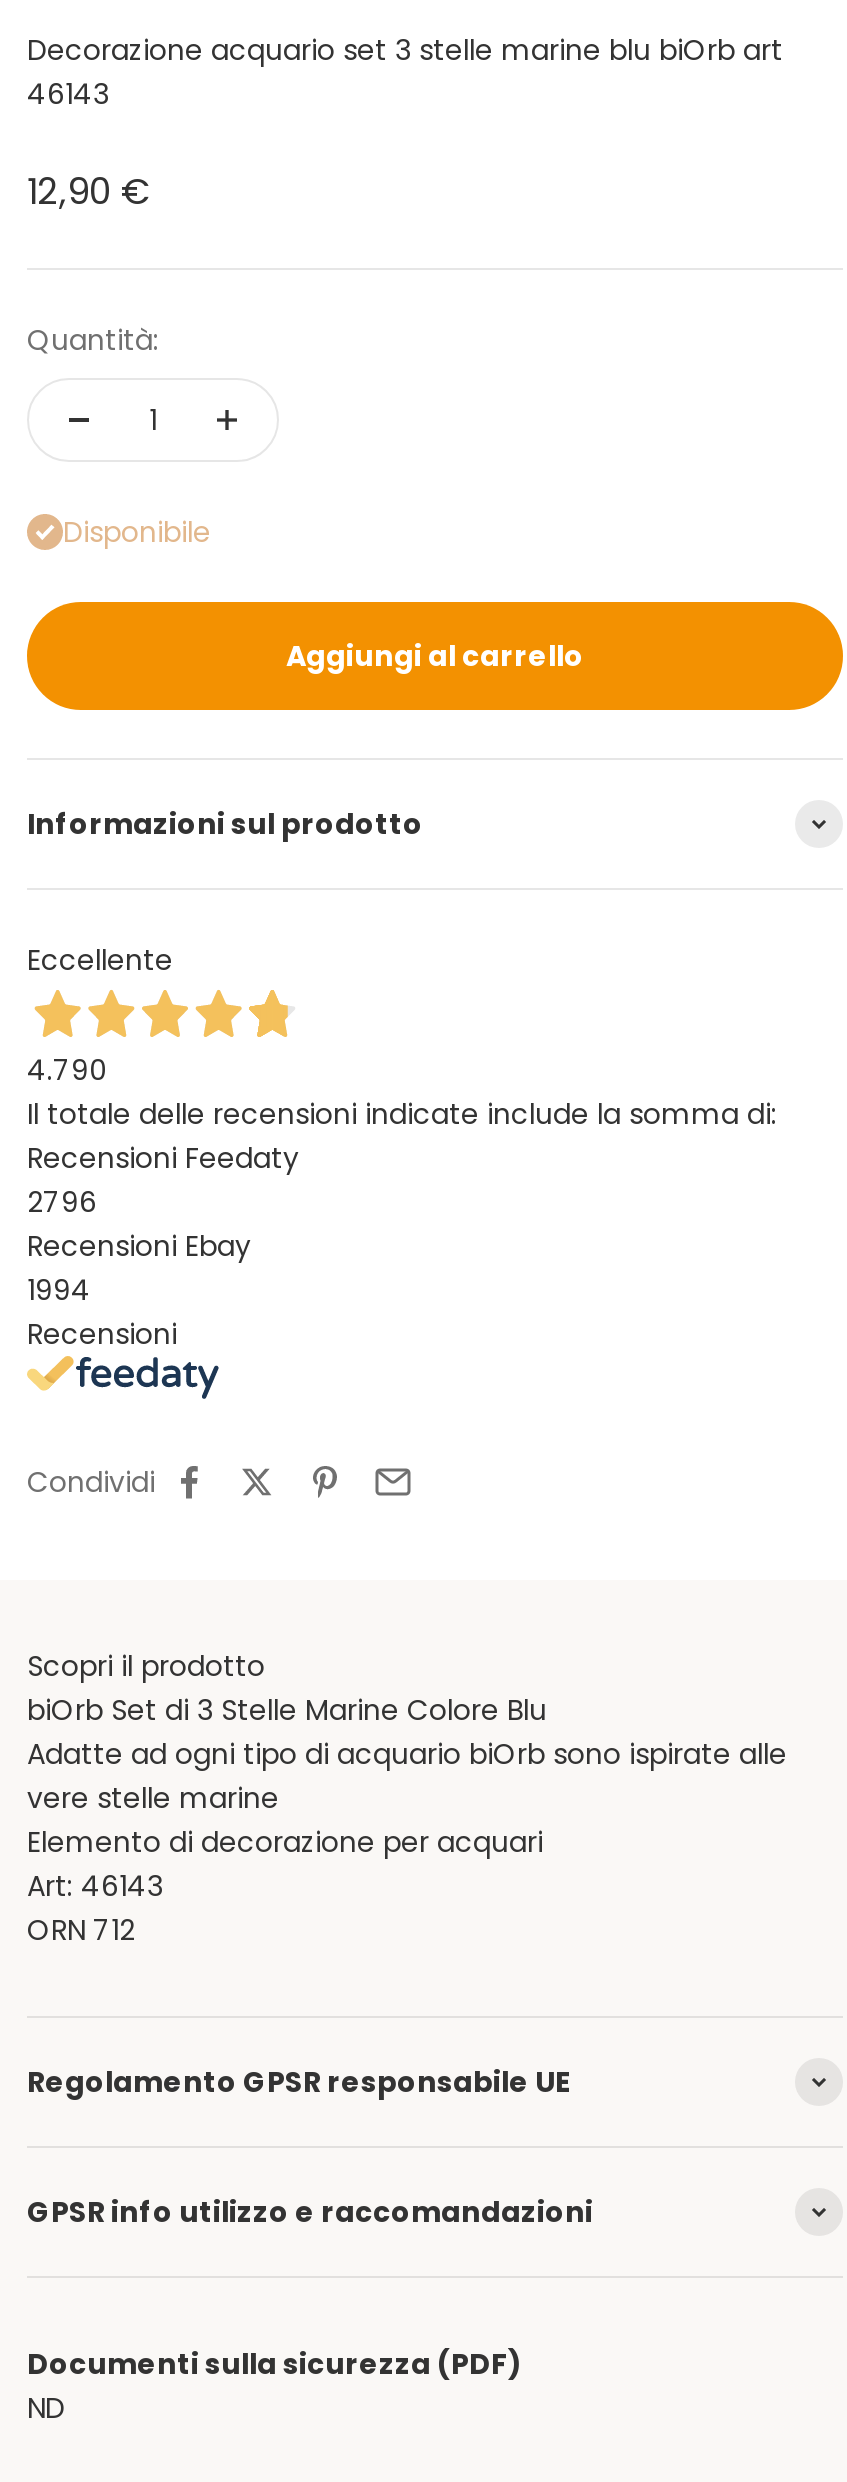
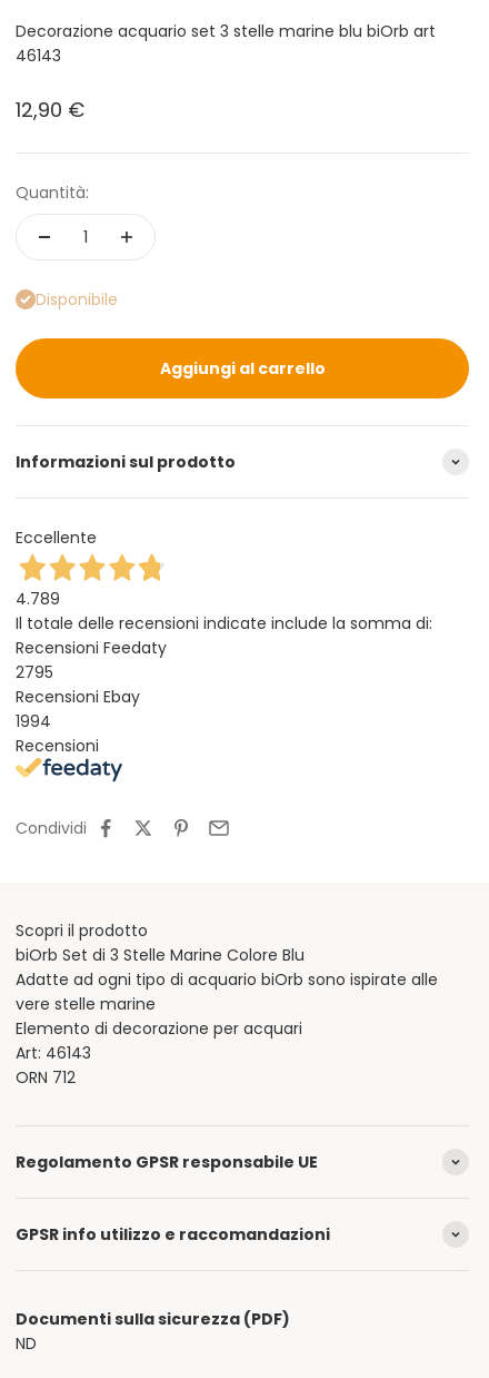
[27,1050,107,1090] 4.790 -> [16,588,60,610] 4.789
[27,1182,97,1222] 2796 -> [16,661,53,683] 2795

